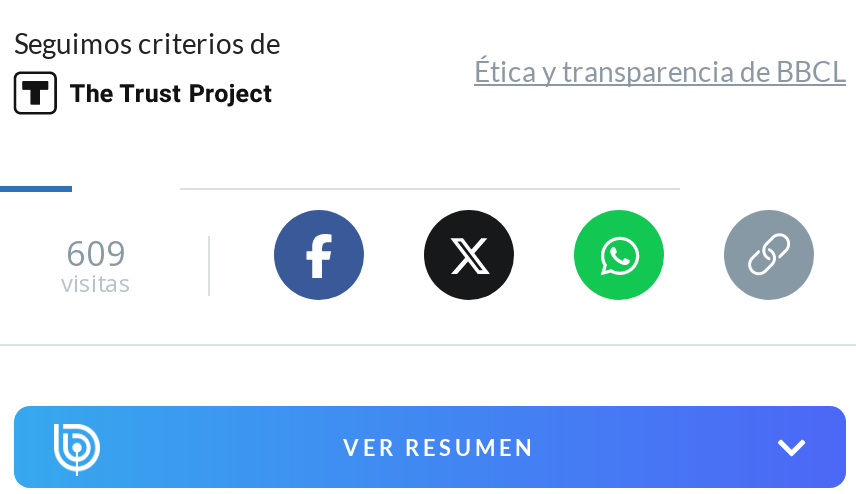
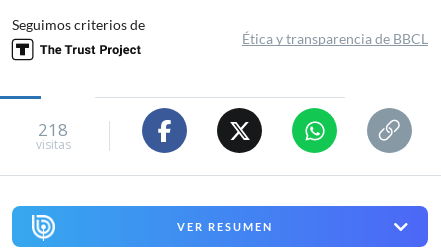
[66,229,126,275] 609 -> [38,118,68,141] 218

